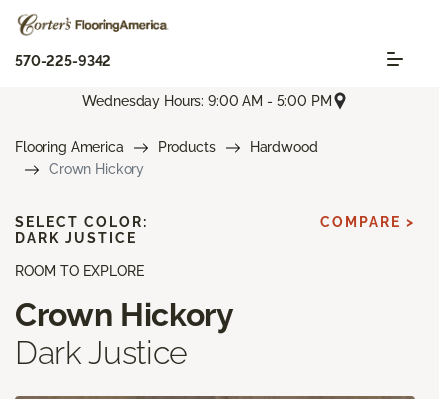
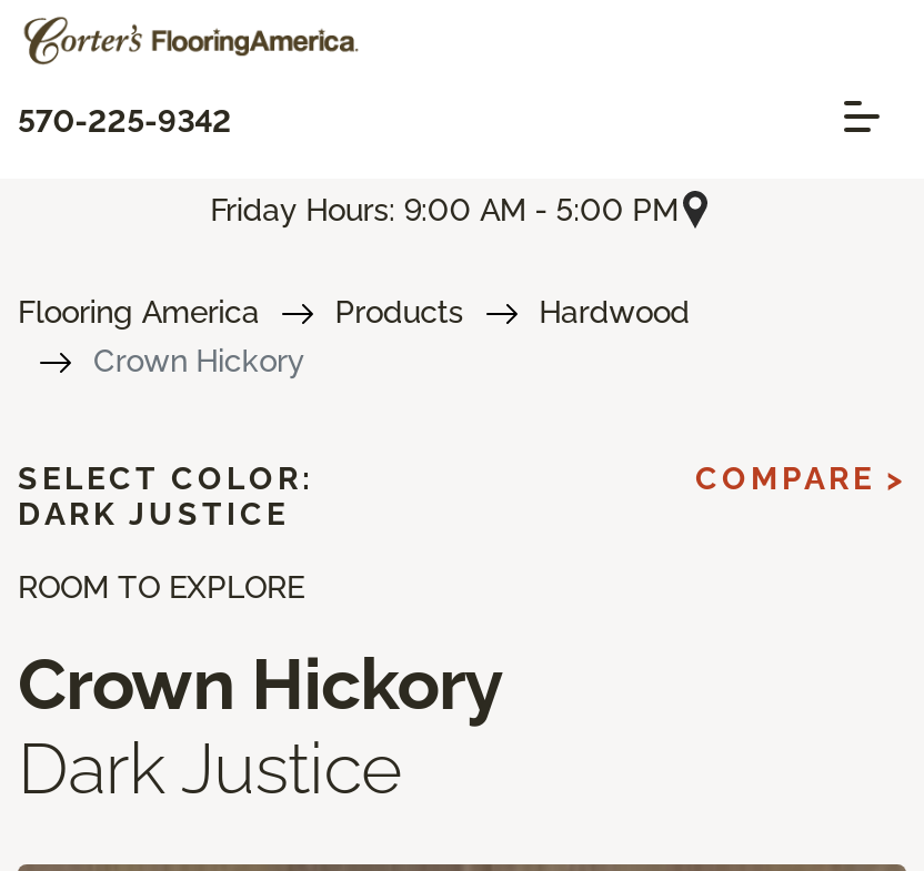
[82,93,332,109] Wednesday Hours: 9:00 AM - 5:00 PM -> [210,191,678,227] Friday Hours: 9:00 AM - 5:00 PM

